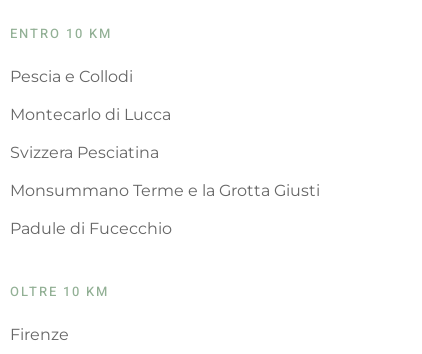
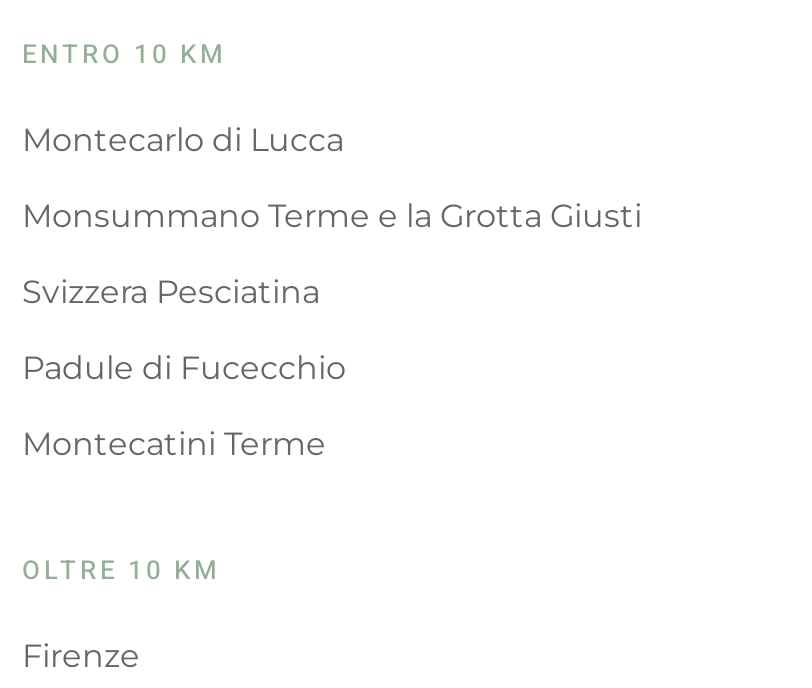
[10,67,133,86] Pescia e Collodi -> none
moved [10,105,171,124] -> [22,121,344,159]: Montecarlo di Lucca
moved [10,181,320,200] -> [22,197,642,235]: Monsummano Terme e la Grotta Giusti
moved [10,219,172,238] -> [22,349,346,387]: Padule di Fucecchio
none -> [22,425,326,463] Montecatini Terme

